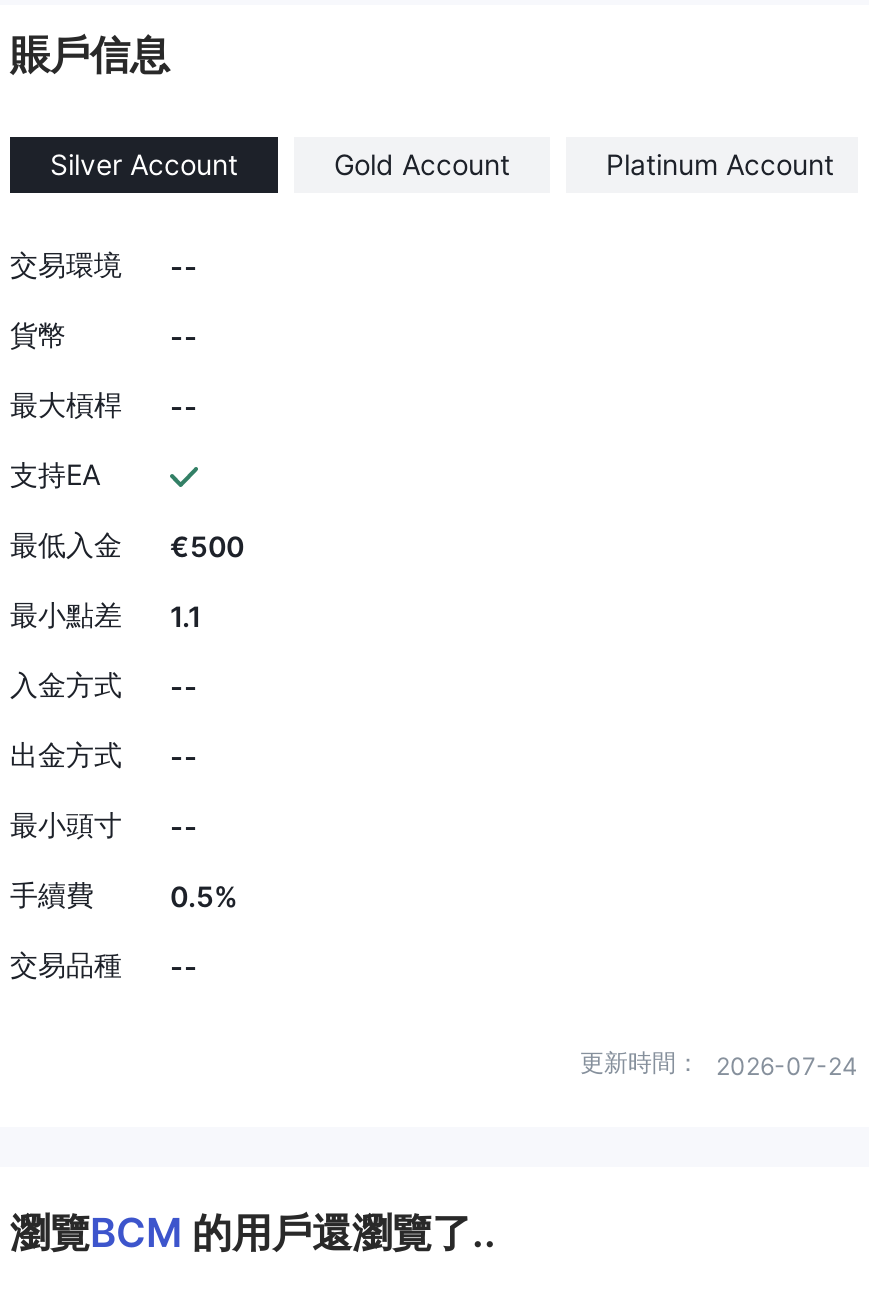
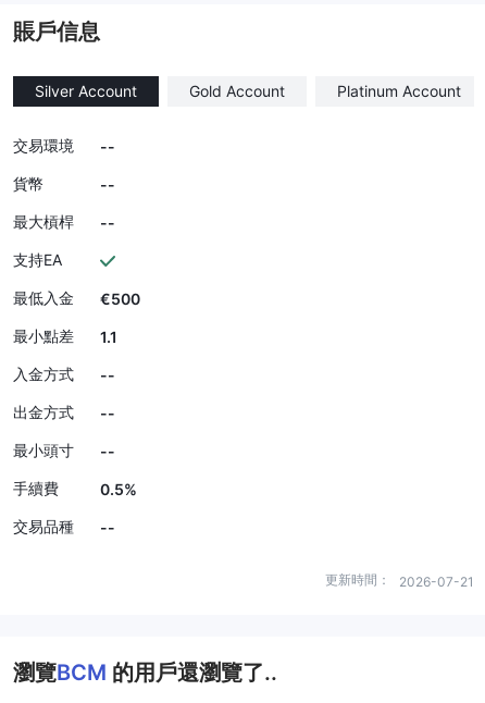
[580,1047,858,1081] 更新時間： 2026-07-24 -> [325,571,474,590] 更新時間： 2026-07-21

